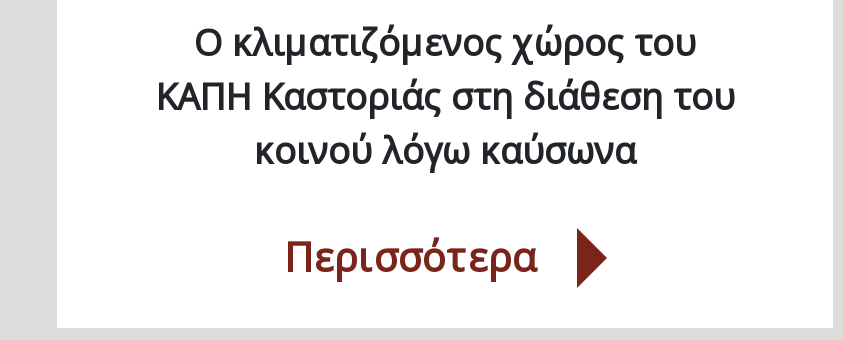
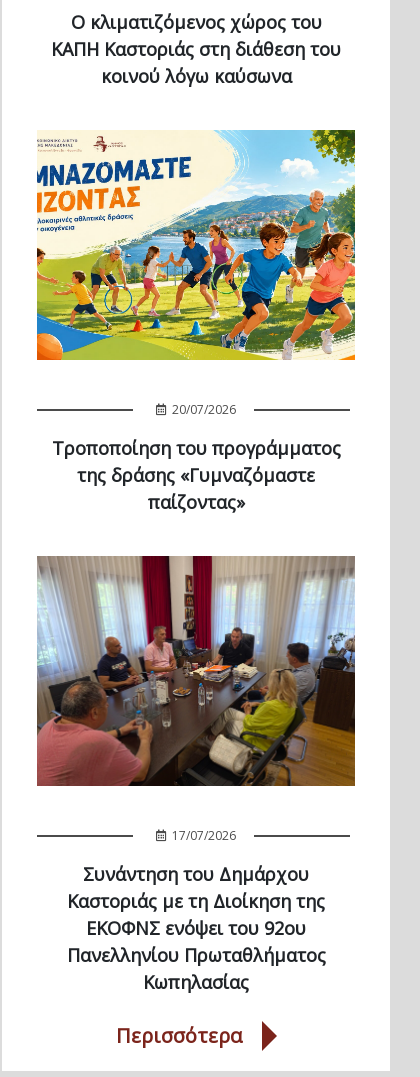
none -> [36,129,356,514] [image] | 20/07/2026 | Τροποποίηση του προγράμματος | της δράσης «Γυμναζόμαστε | παίζοντας»
none -> [37,555,356,994] [image] | 17/07/2026 | Συνάντηση του Δημάρχου | Καστοριάς με τη Διοίκηση της | ΕΚΟΦΝΣ ενόψει του 92ου | Πανελληνίου Πρωταθλήματος | Κωπηλασίας

